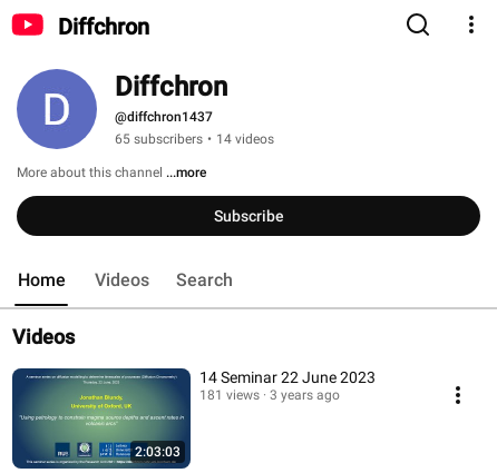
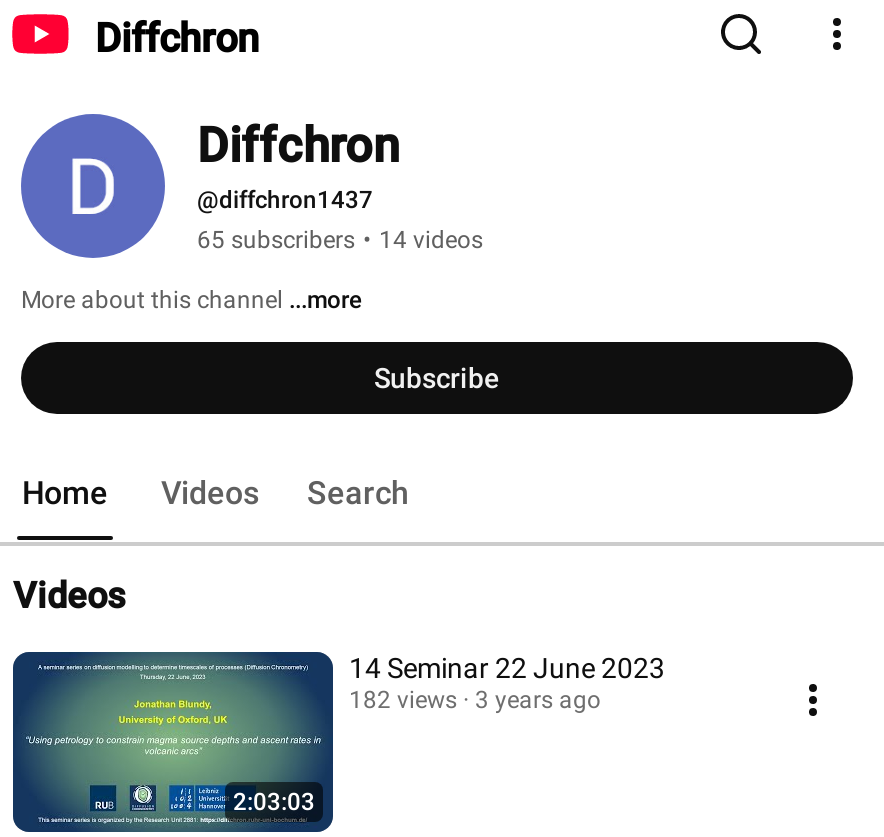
[199,387,340,403] 181 views 3 years ago -> [349,686,601,714] 182 views 3 years ago

